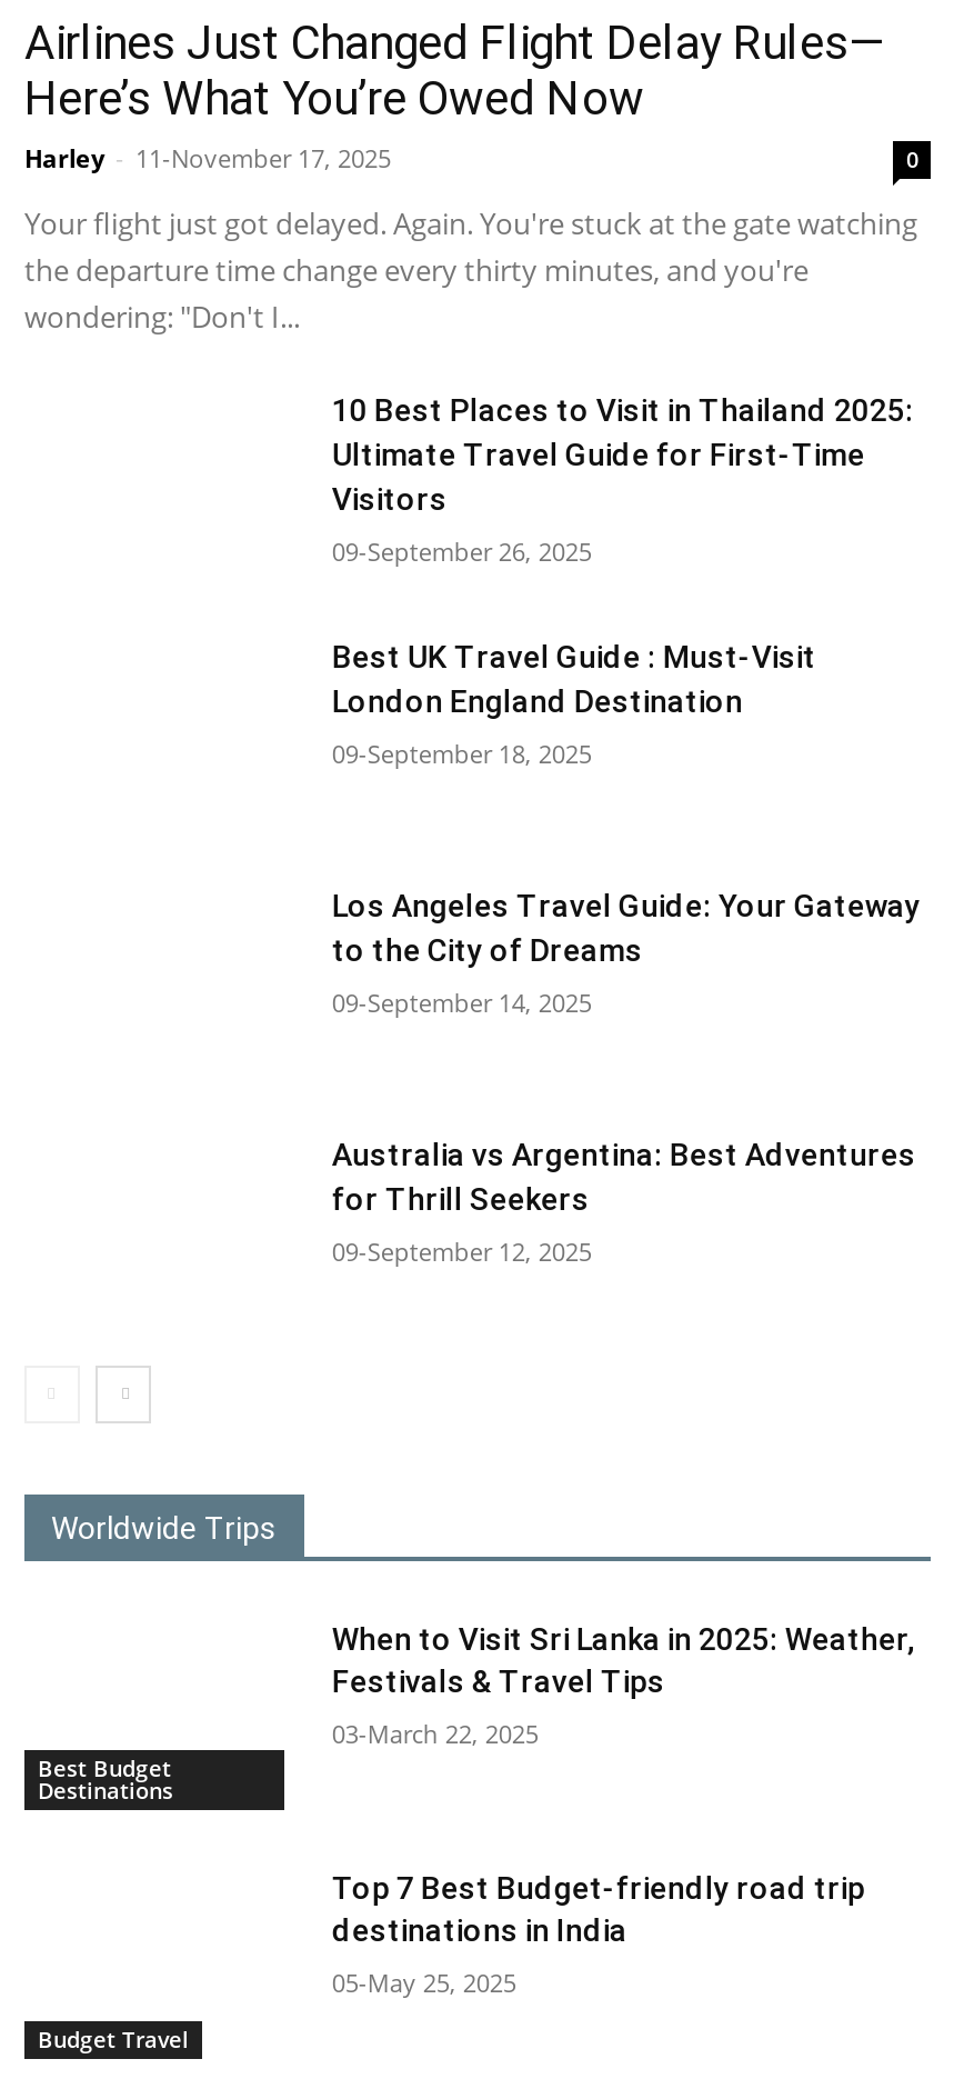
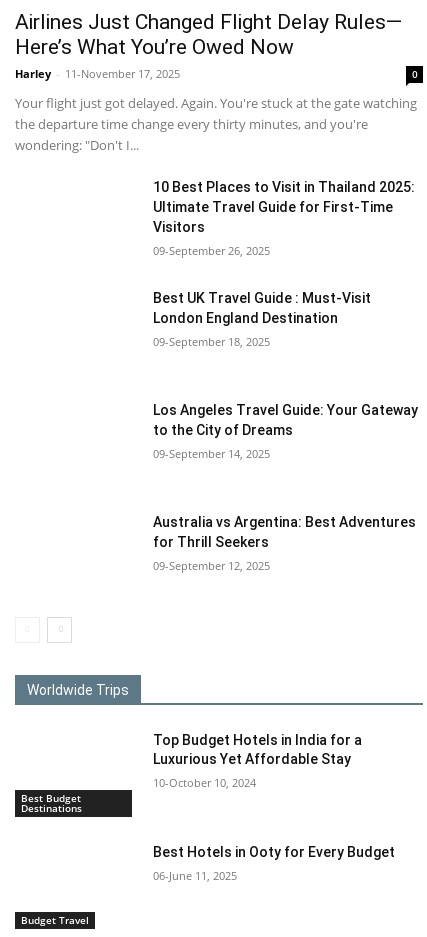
[332,1622,914,1700] When to Visit Sri Lanka in 2025: Weather, | Festivals & Travel Tips -> [153,732,362,767] Top Budget Hotels in India for a | Luxurious Yet Affordable Stay
[332,1718,538,1751] 03-March 22, 2025 -> [153,775,256,790] 10-October 10, 2024
[332,1870,865,1948] Top 7 Best Budget-friendly road trip | destinations in India -> [153,844,395,860] Best Hotels in Ooty for Every Budget
[332,1966,516,1999] 05-May 25, 2025 -> [153,868,237,883] 06-June 11, 2025

